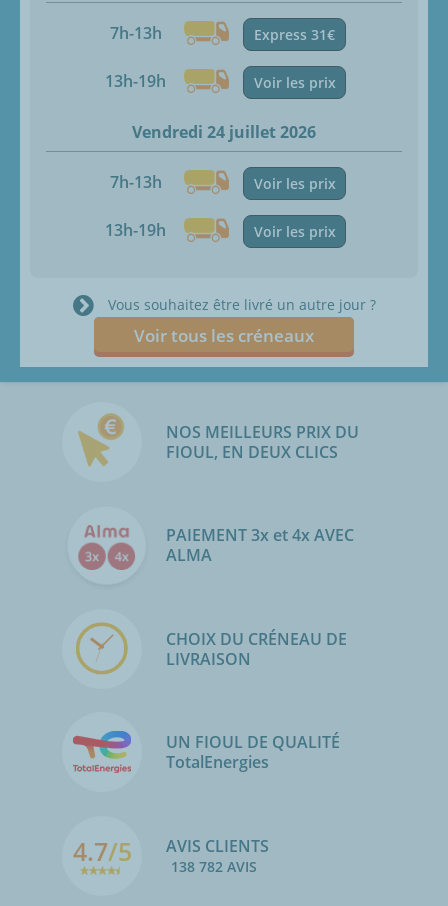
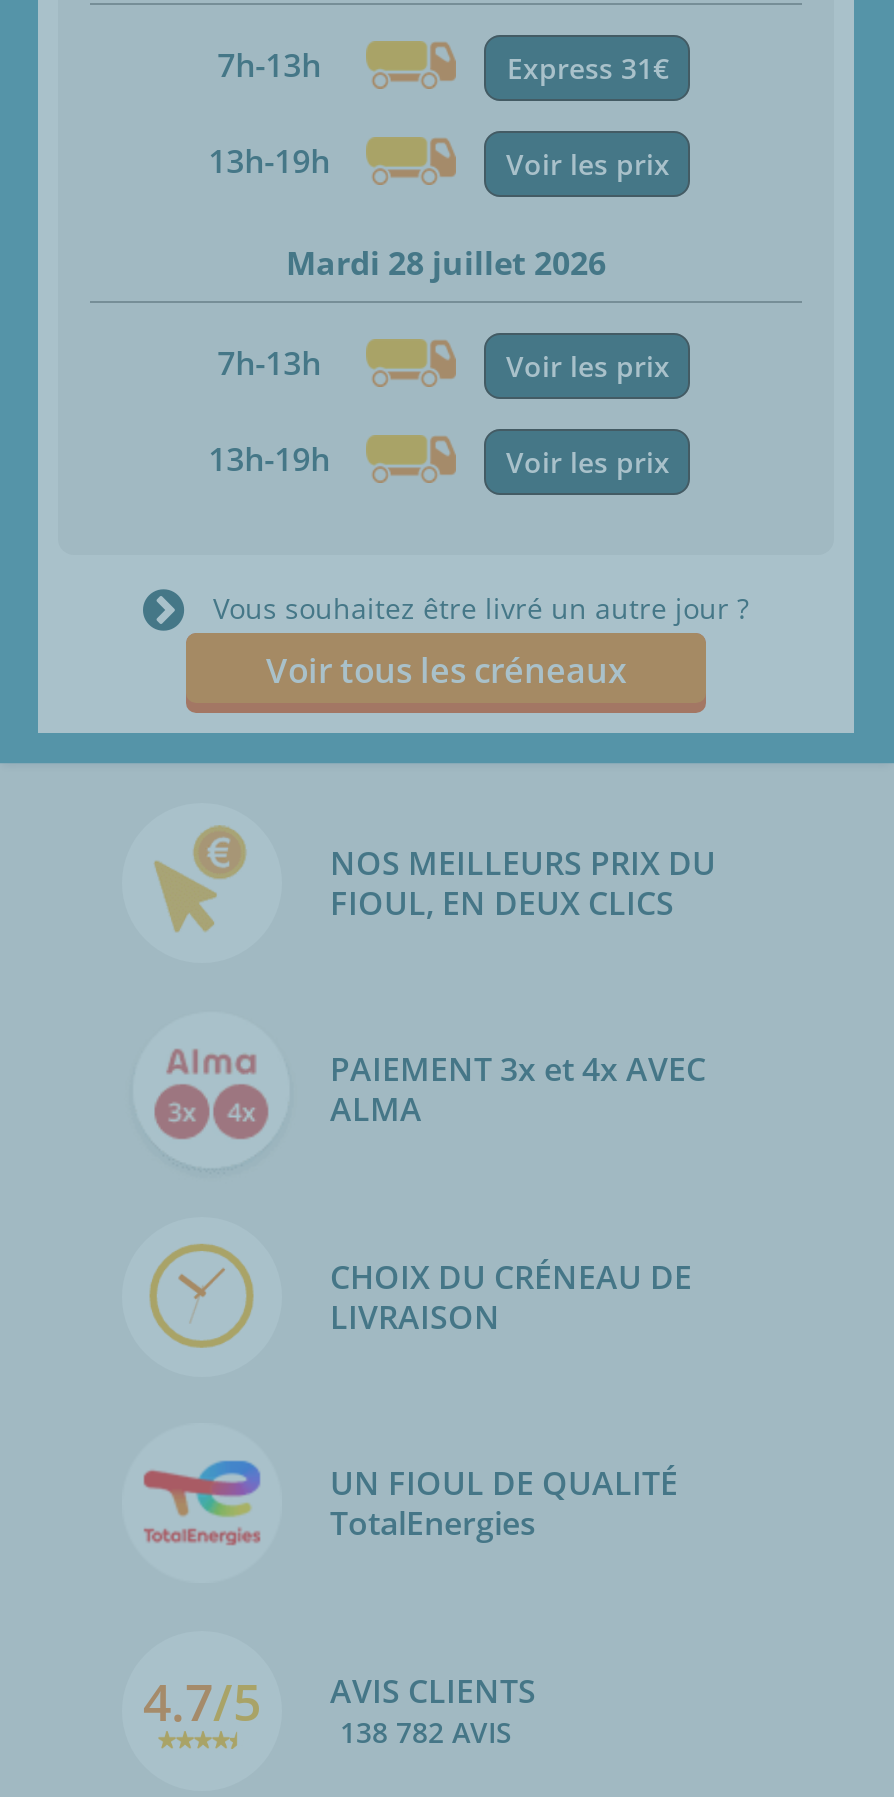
[132,121,316,143] Vendredi 24 juillet 2026 -> [286,241,606,285] Mardi 28 juillet 2026

